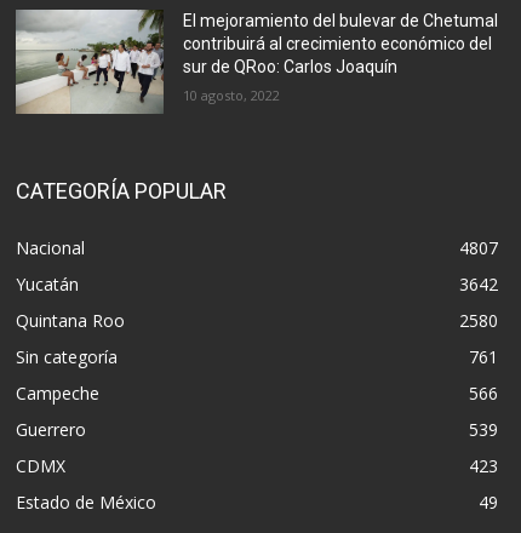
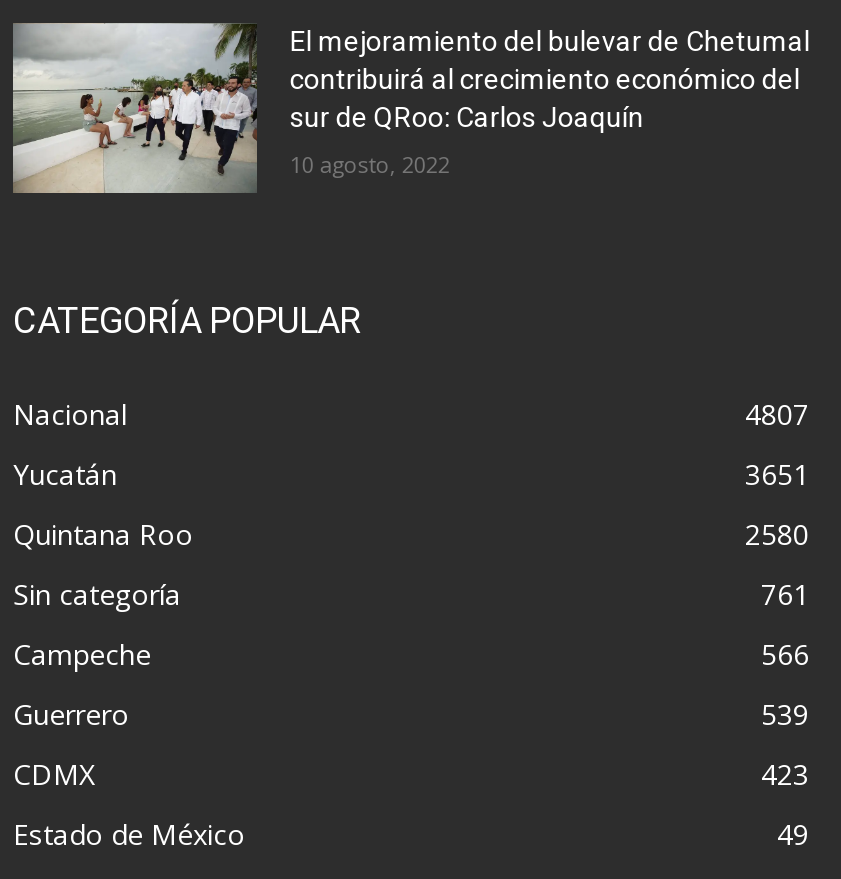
[459,272,498,295] 3642 -> [745,456,809,494] 3651

